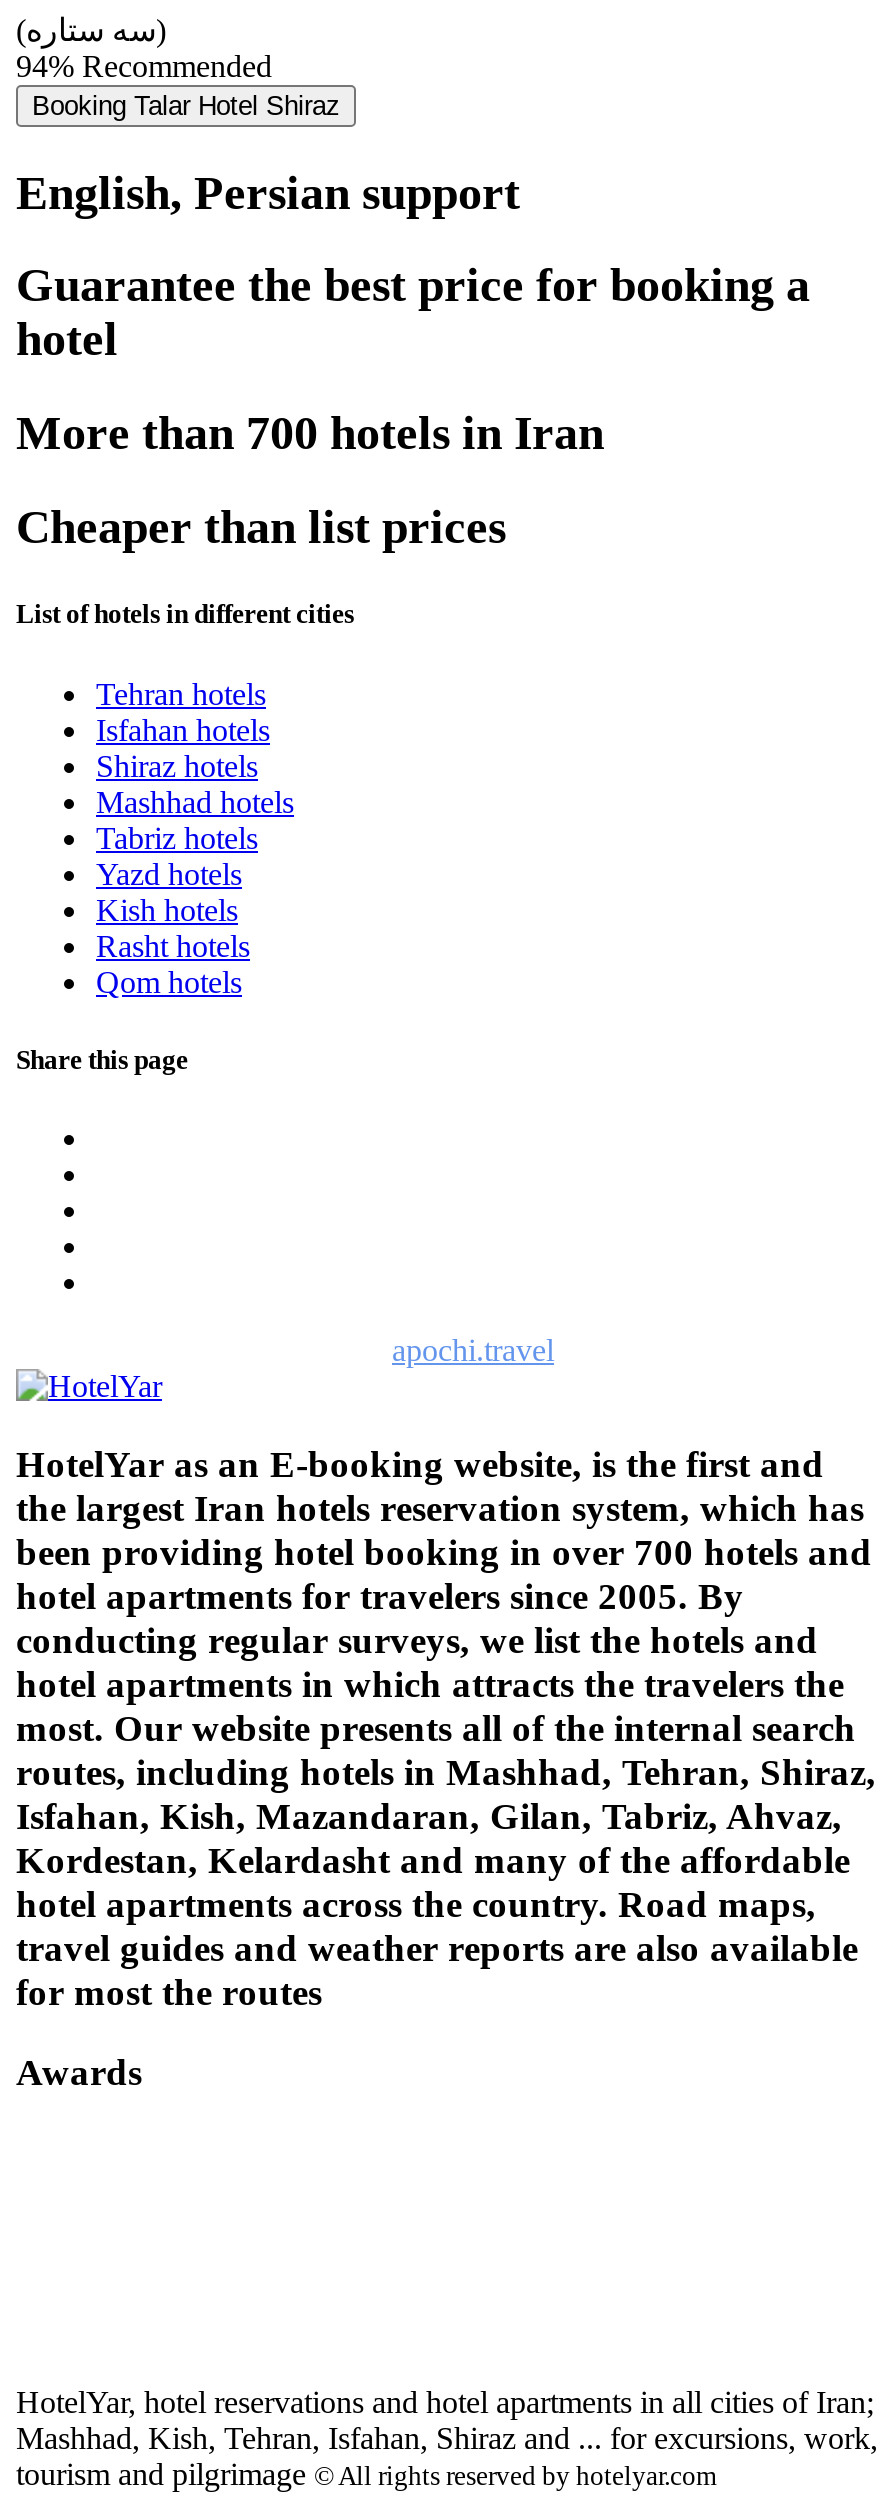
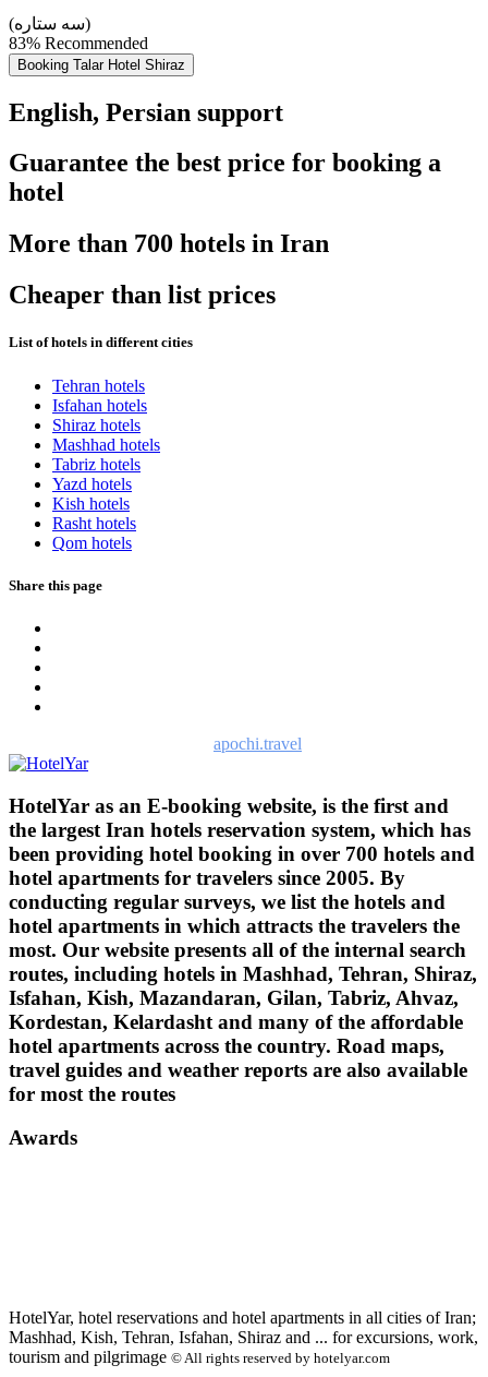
[16,48,272,82] 94% Recommended -> [9,33,148,52] 83% Recommended

